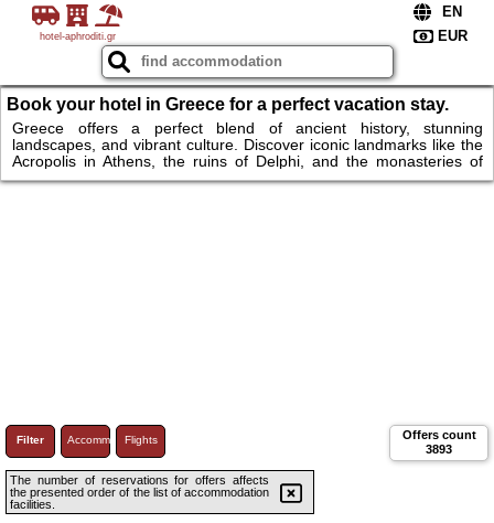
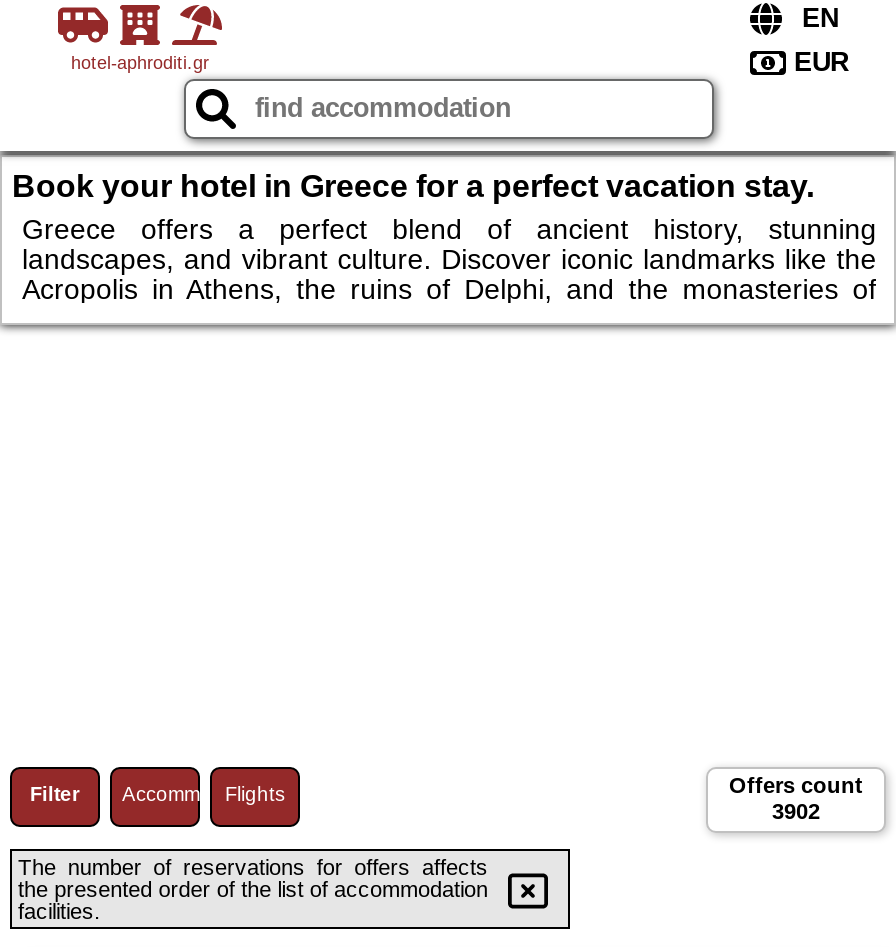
[426,442,452,456] 3893 -> [772,799,820,823] 3902

